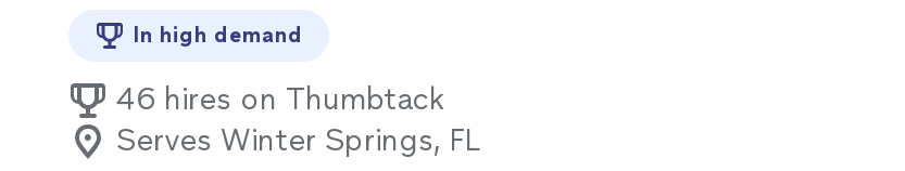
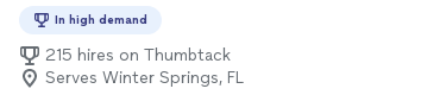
[116,81,444,118] 46 hires on Thumbtack -> [45,45,231,65] 215 hires on Thumbtack

